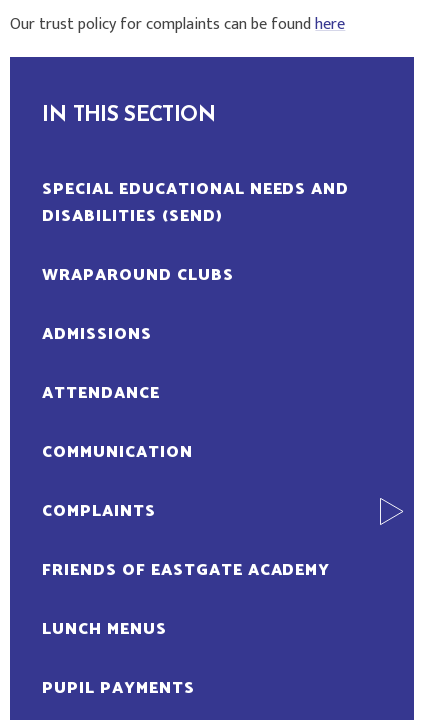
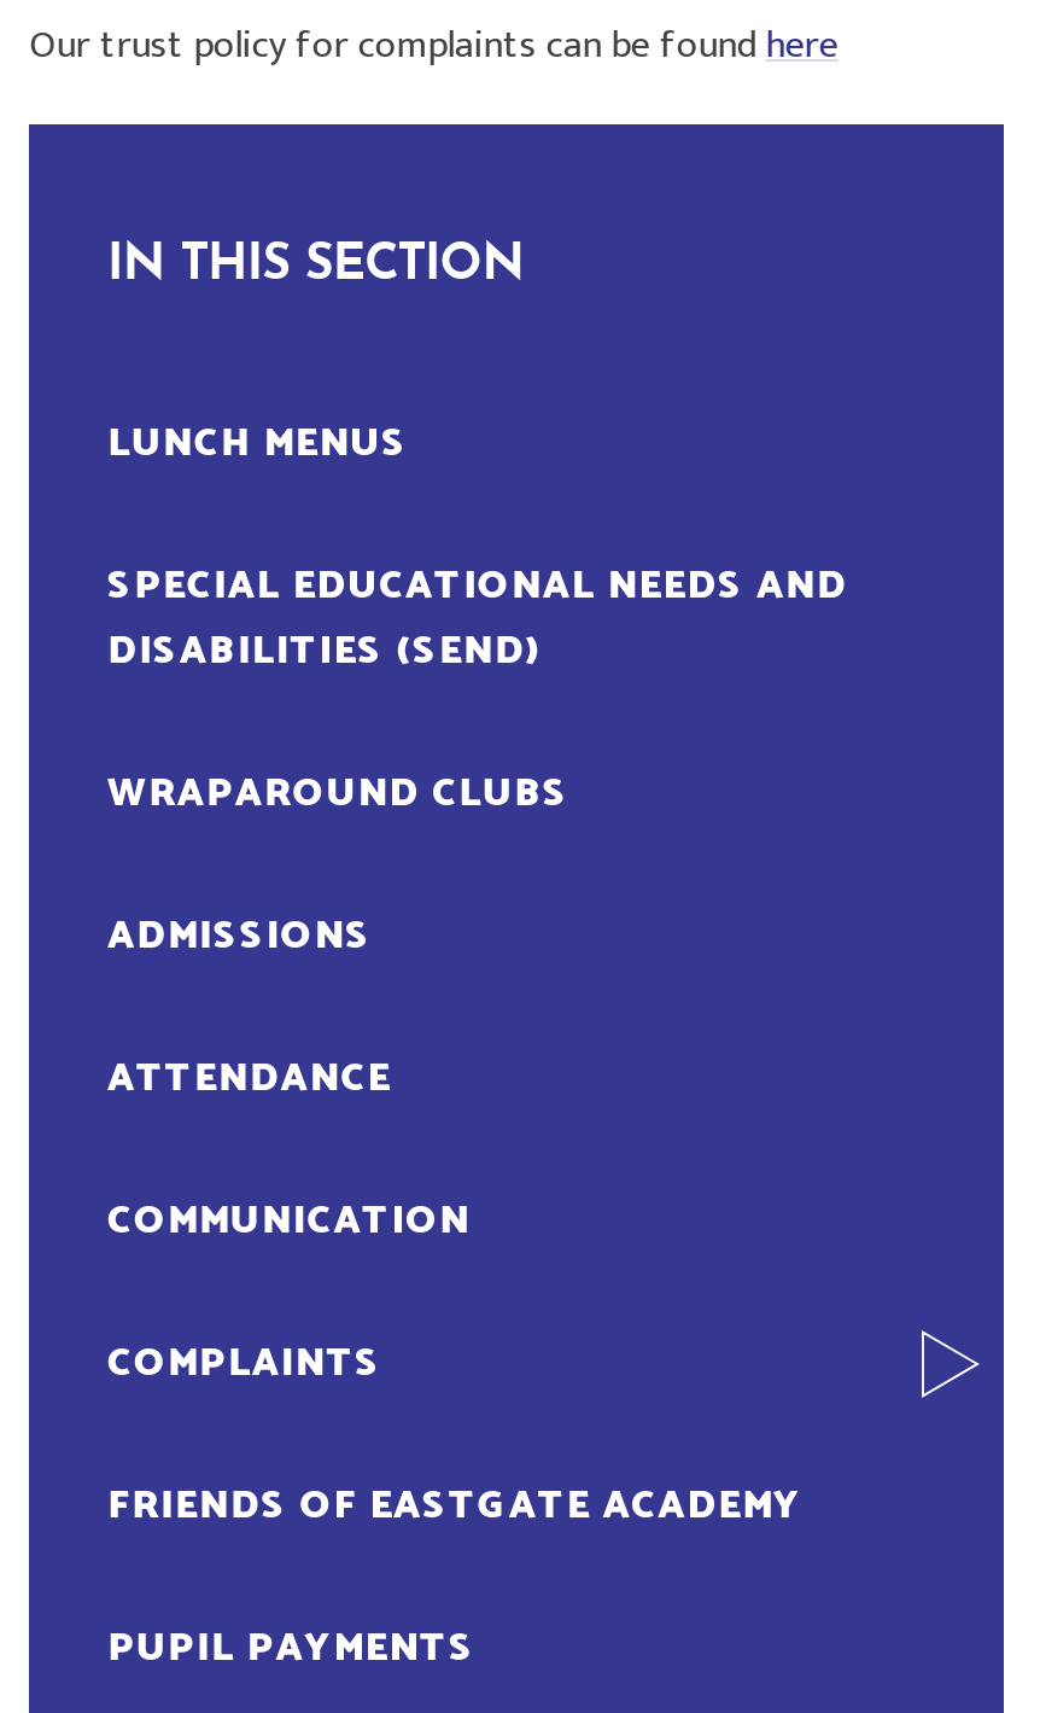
moved [42,176,349,584] -> [107,553,847,1538]: SPECIAL EDUCATIONAL NEEDS AND | DISABILITIES (SEND) | WRAPAROUND CLUBS | ADMISSIONS | ATTENDANCE | COMMUNICATION | COMPLAINTS | FRIENDS OF EASTGATE ACADEMY
moved [42,616,167,643] -> [107,411,408,476]: LUNCH MENUS

